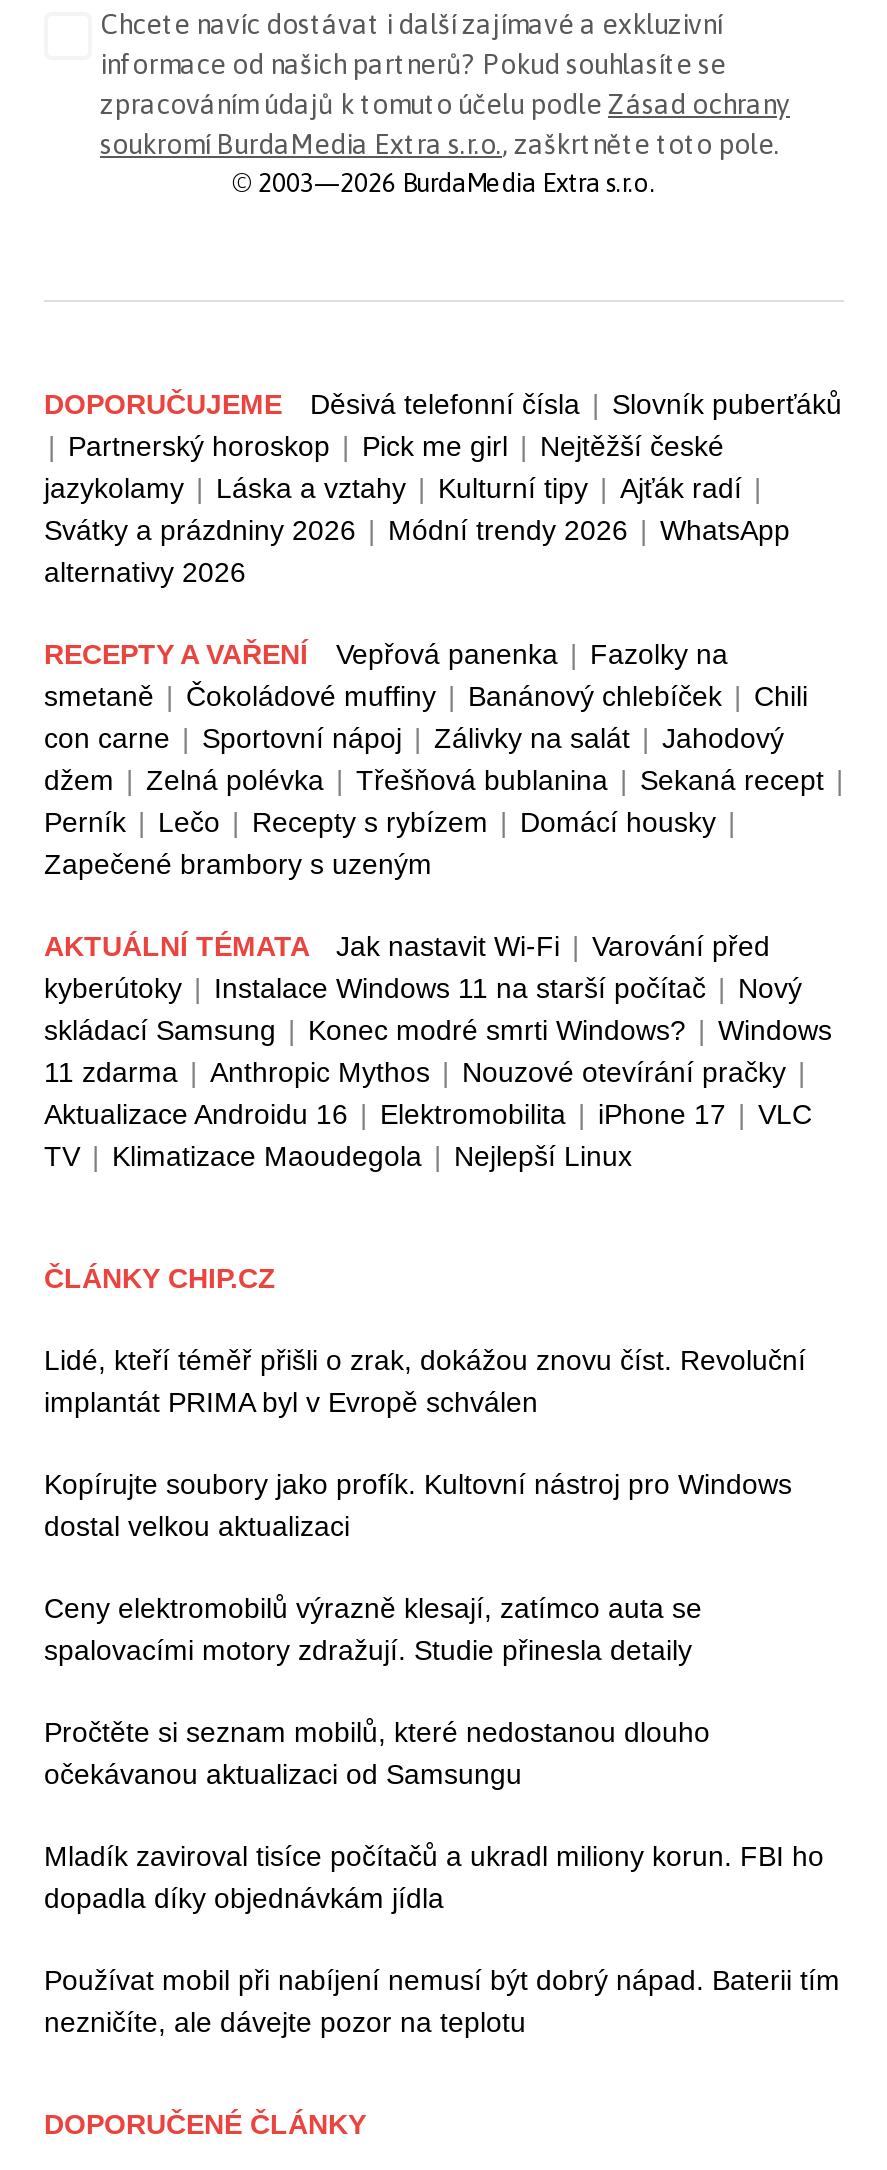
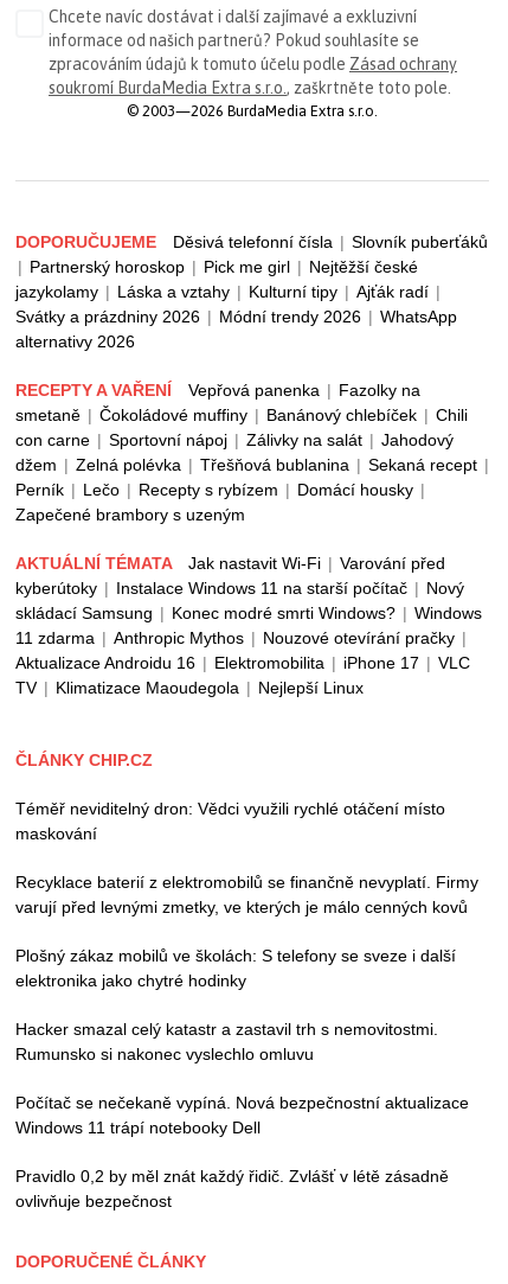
[44,1344,806,1418] Lidé, kteří téměř přišli o zrak, dokážou znovu číst. Revoluční | implantát PRIMA byl v Evropě schválen -> [15,799,445,843] Téměř neviditelný dron: Vědci využili rychlé otáčení místo | maskování
[44,1468,792,1542] Kopírujte soubory jako profík. Kultovní nástroj pro Windows | dostal velkou aktualizaci -> [15,873,478,917] Recyklace baterií z elektromobilů se finančně nevyplatí. Firmy | varují před levnými zmetky, ve kterých je málo cenných kovů
[44,1592,702,1666] Ceny elektromobilů výrazně klesají, zatímco auta se | spalovacími motory zdražují. Studie přinesla detaily -> [15,946,456,990] Plošný zákaz mobilů ve školách: S telefony se sveze i další | elektronika jako chytré hodinky
[44,1716,710,1790] Pročtěte si seznam mobilů, které nedostanou dlouho | očekávanou aktualizaci od Samsungu -> [15,1020,438,1064] Hacker smazal celý katastr a zastavil trh s nemovitostmi. | Rumunsko si nakonec vyslechlo omluvu
[44,1840,824,1914] Mladík zaviroval tisíce počítačů a ukradl miliony korun. FBI ho | dopadla díky objednávkám jídla -> [15,1093,469,1137] Počítač se nečekaně vypíná. Nová bezpečnostní aktualizace | Windows 11 trápí notebooky Dell
[44,1964,840,2038] Používat mobil při nabíjení nemusí být dobrý nápad. Baterii tím | nezničíte, ale dávejte pozor na teplotu -> [15,1167,449,1211] Pravidlo 0,2 by měl znát každý řidič. Zvlášť v létě zásadně | ovlivňuje bezpečnost

